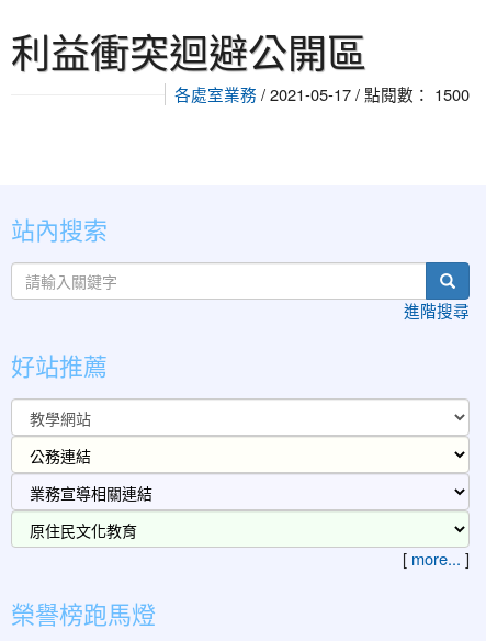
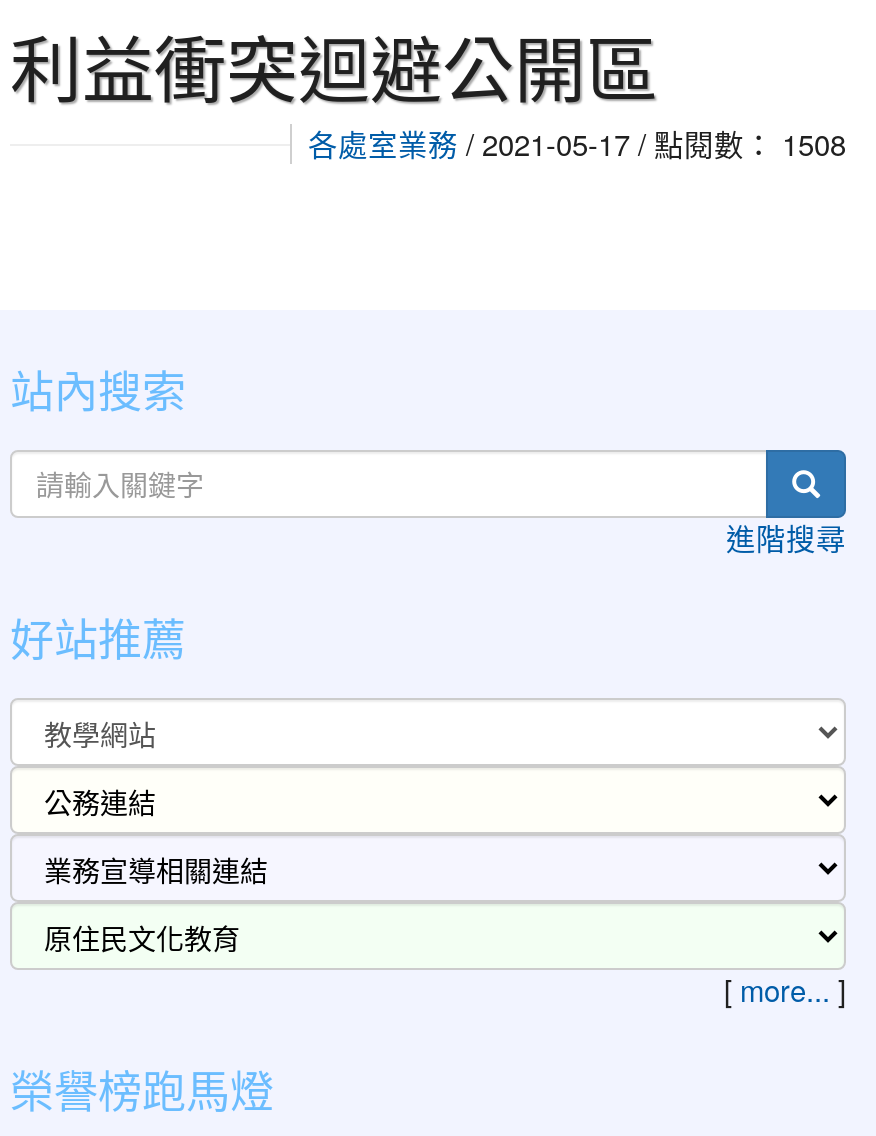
[174,82,470,105] 各處室業務/ 2021-05-17 / 點閱數： 1500 -> [308,122,846,164] 各處室業務/ 2021-05-17 / 點閱數： 1508

